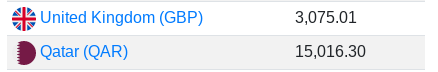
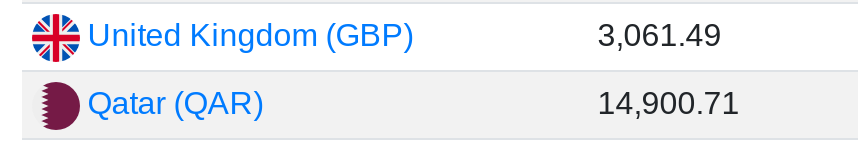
[295,9,357,26] 3,075.01 -> [598,18,722,52] 3,061.49
[295,43,366,60] 15,016.30 -> [598,86,740,120] 14,900.71

